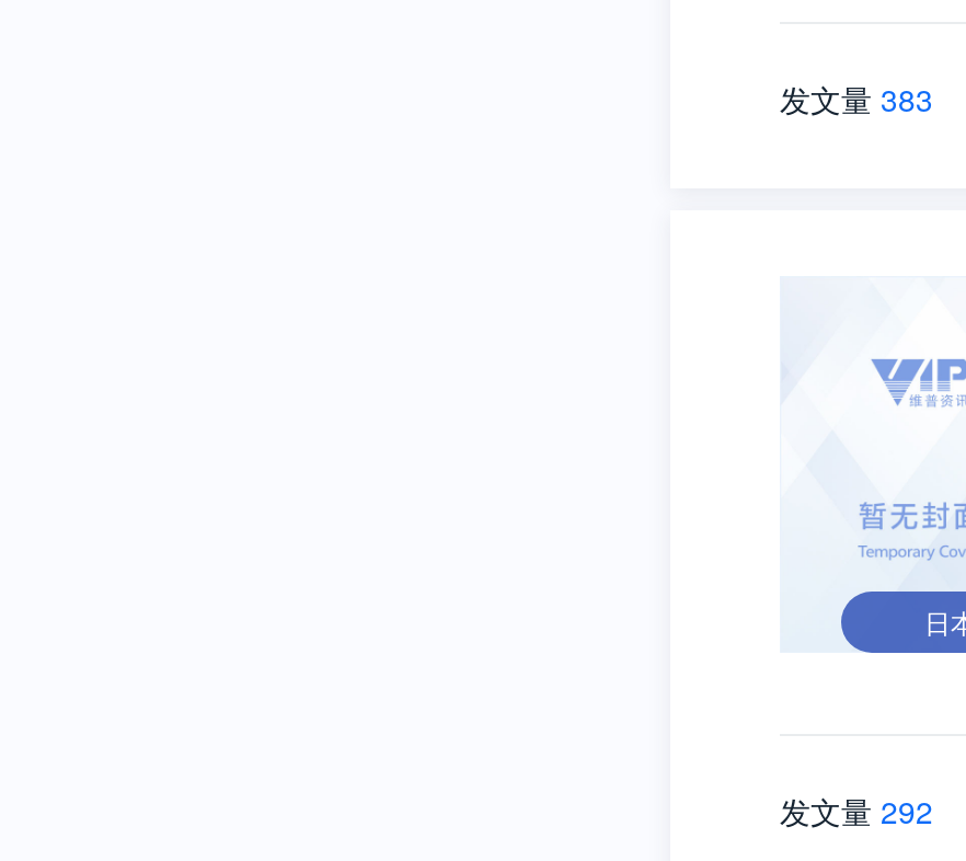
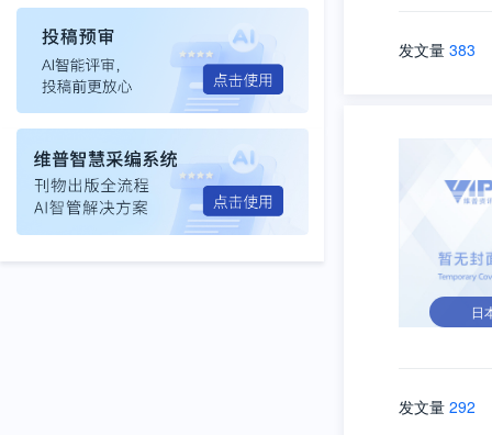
none -> [16,8,286,113] [image]
none -> [16,129,286,235] [image]

